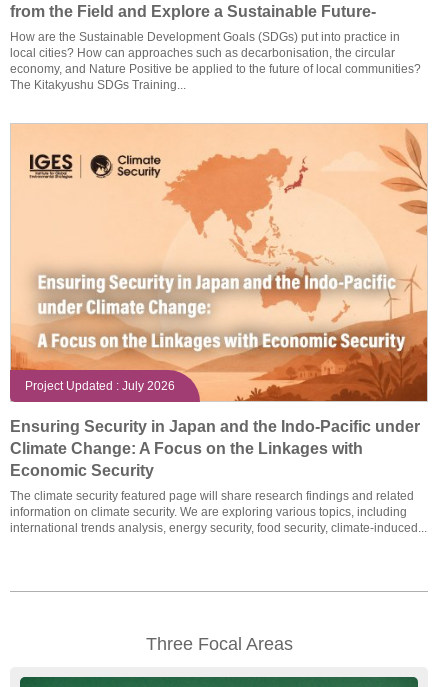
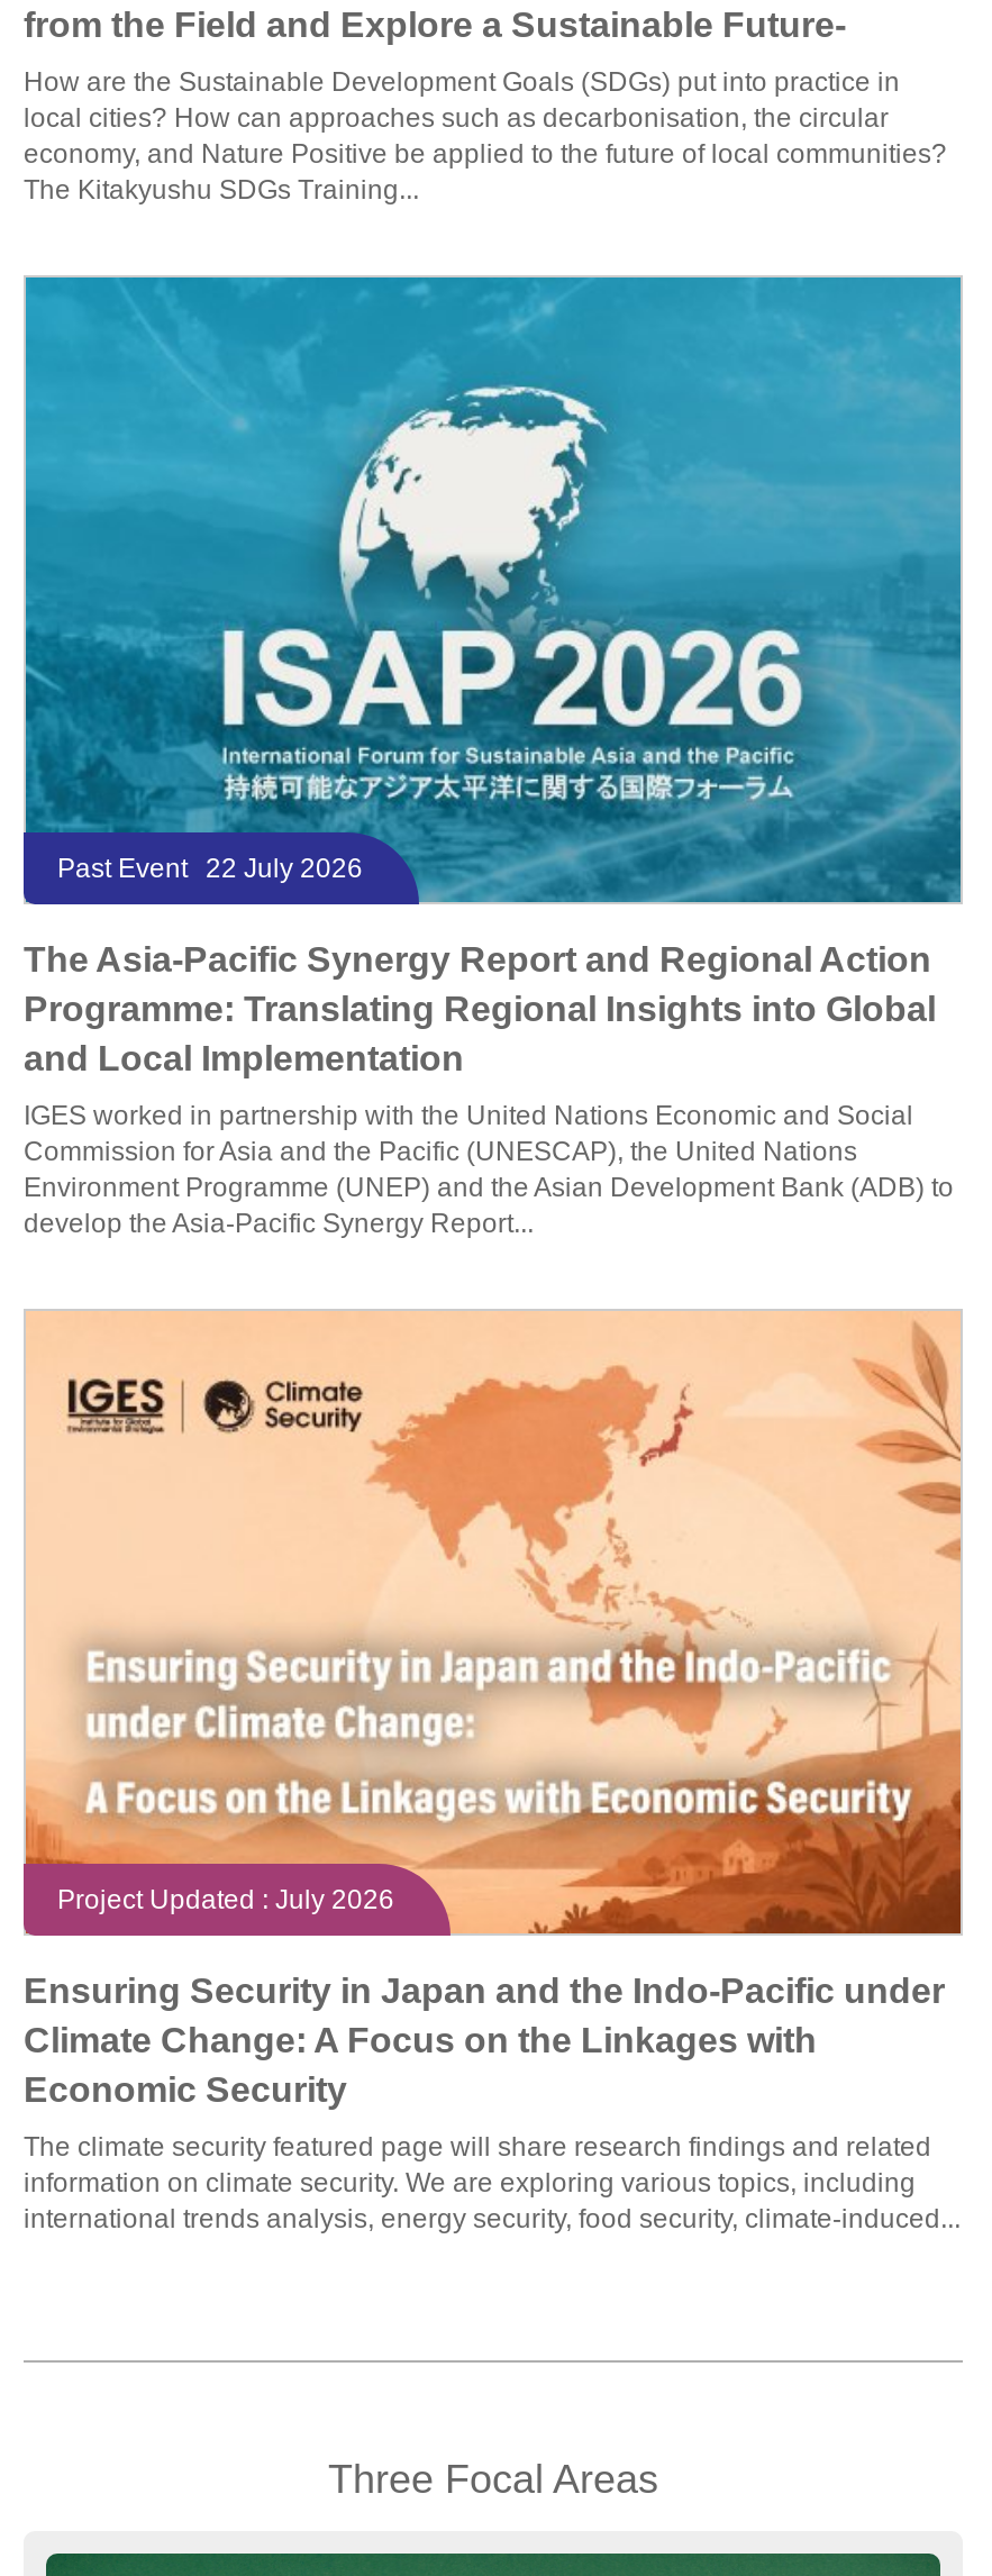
none -> [21,274,963,1238] [image] | Past Event 22 July 2026 | The Asia-Pacific Synergy Report and Regional Action | Programme: Translating Regional Insights into Global | and Local Implementation | IGES worked in partnership with the United Nations Economic and Social | Commission for Asia and the Pacific (UNESCAP), the United Nations | Environment Programme (UNEP) and the Asian Development Bank (ADB) to | develop the Asia-Pacific Synergy Report...

